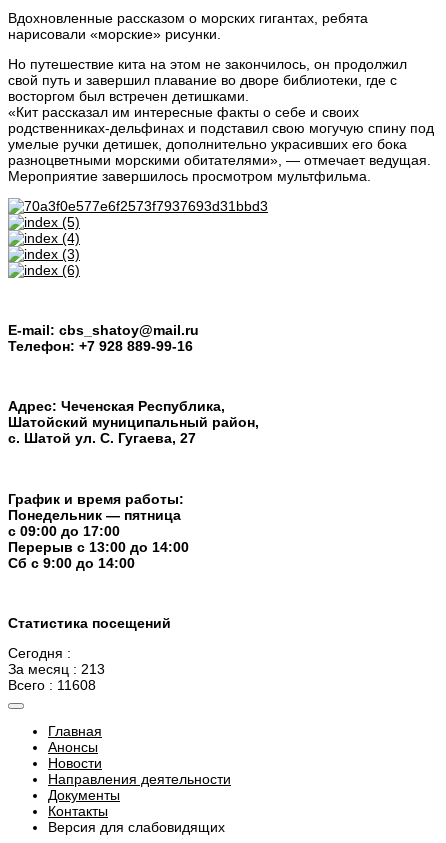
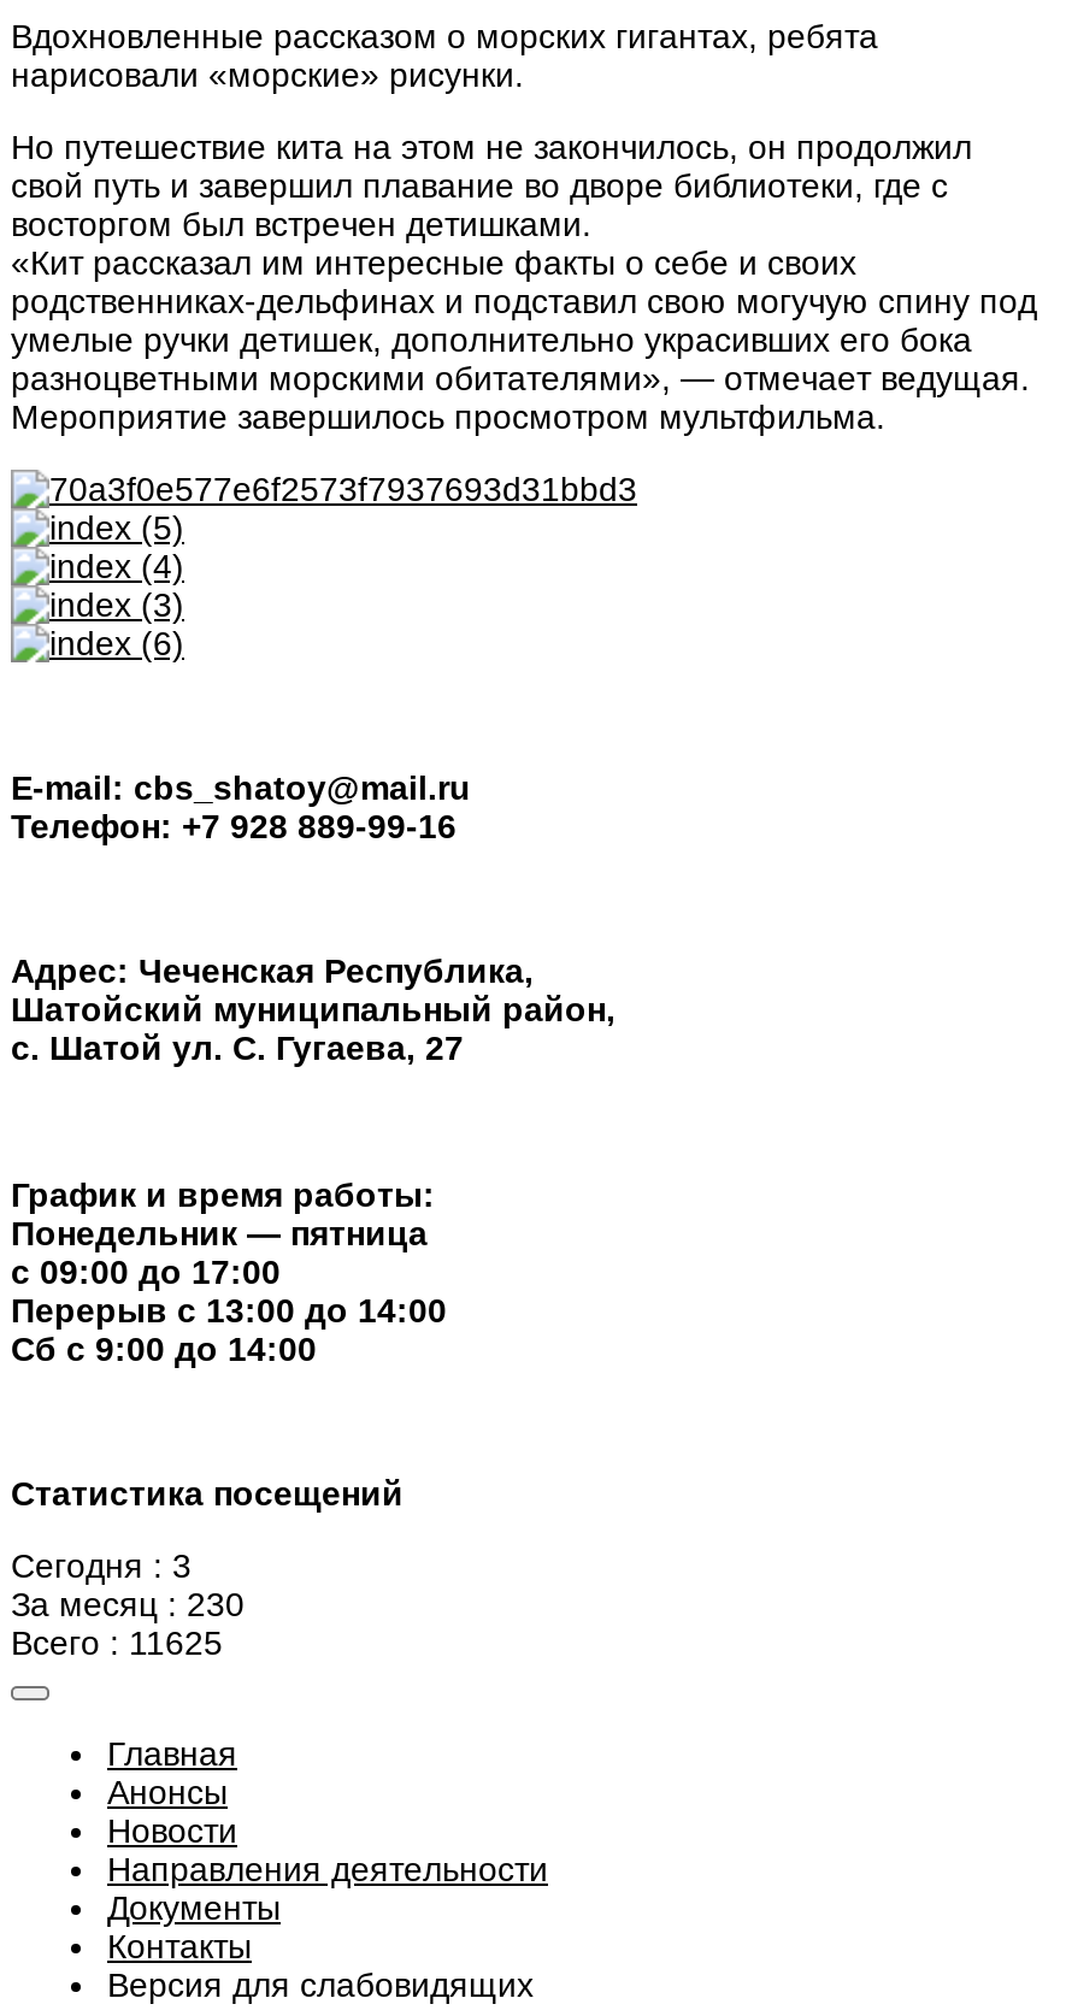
[8,645,105,693] Сегодня : | За месяц : 213 | Всего : 11608 -> [11,1546,245,1661] Сегодня : 3 | За месяц : 230 | Всего : 11625

